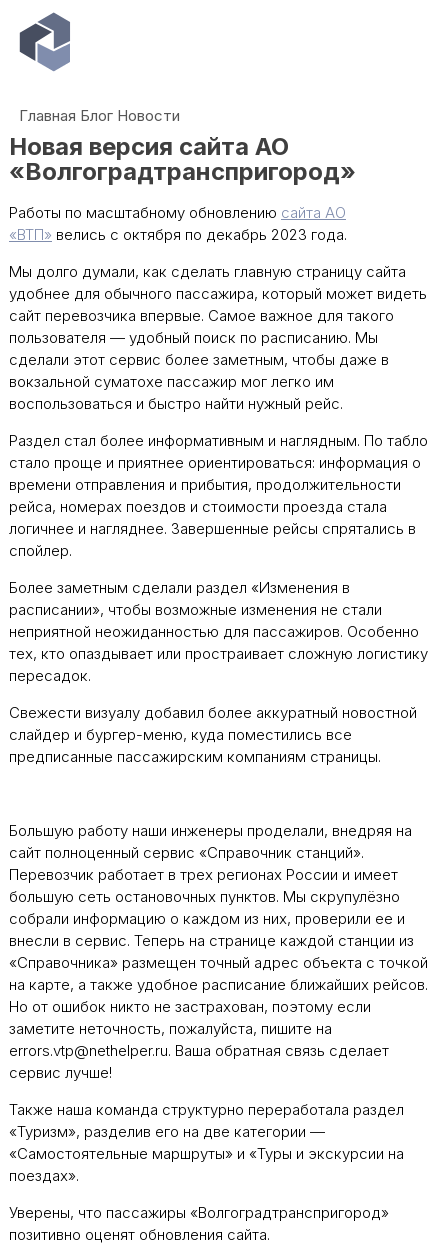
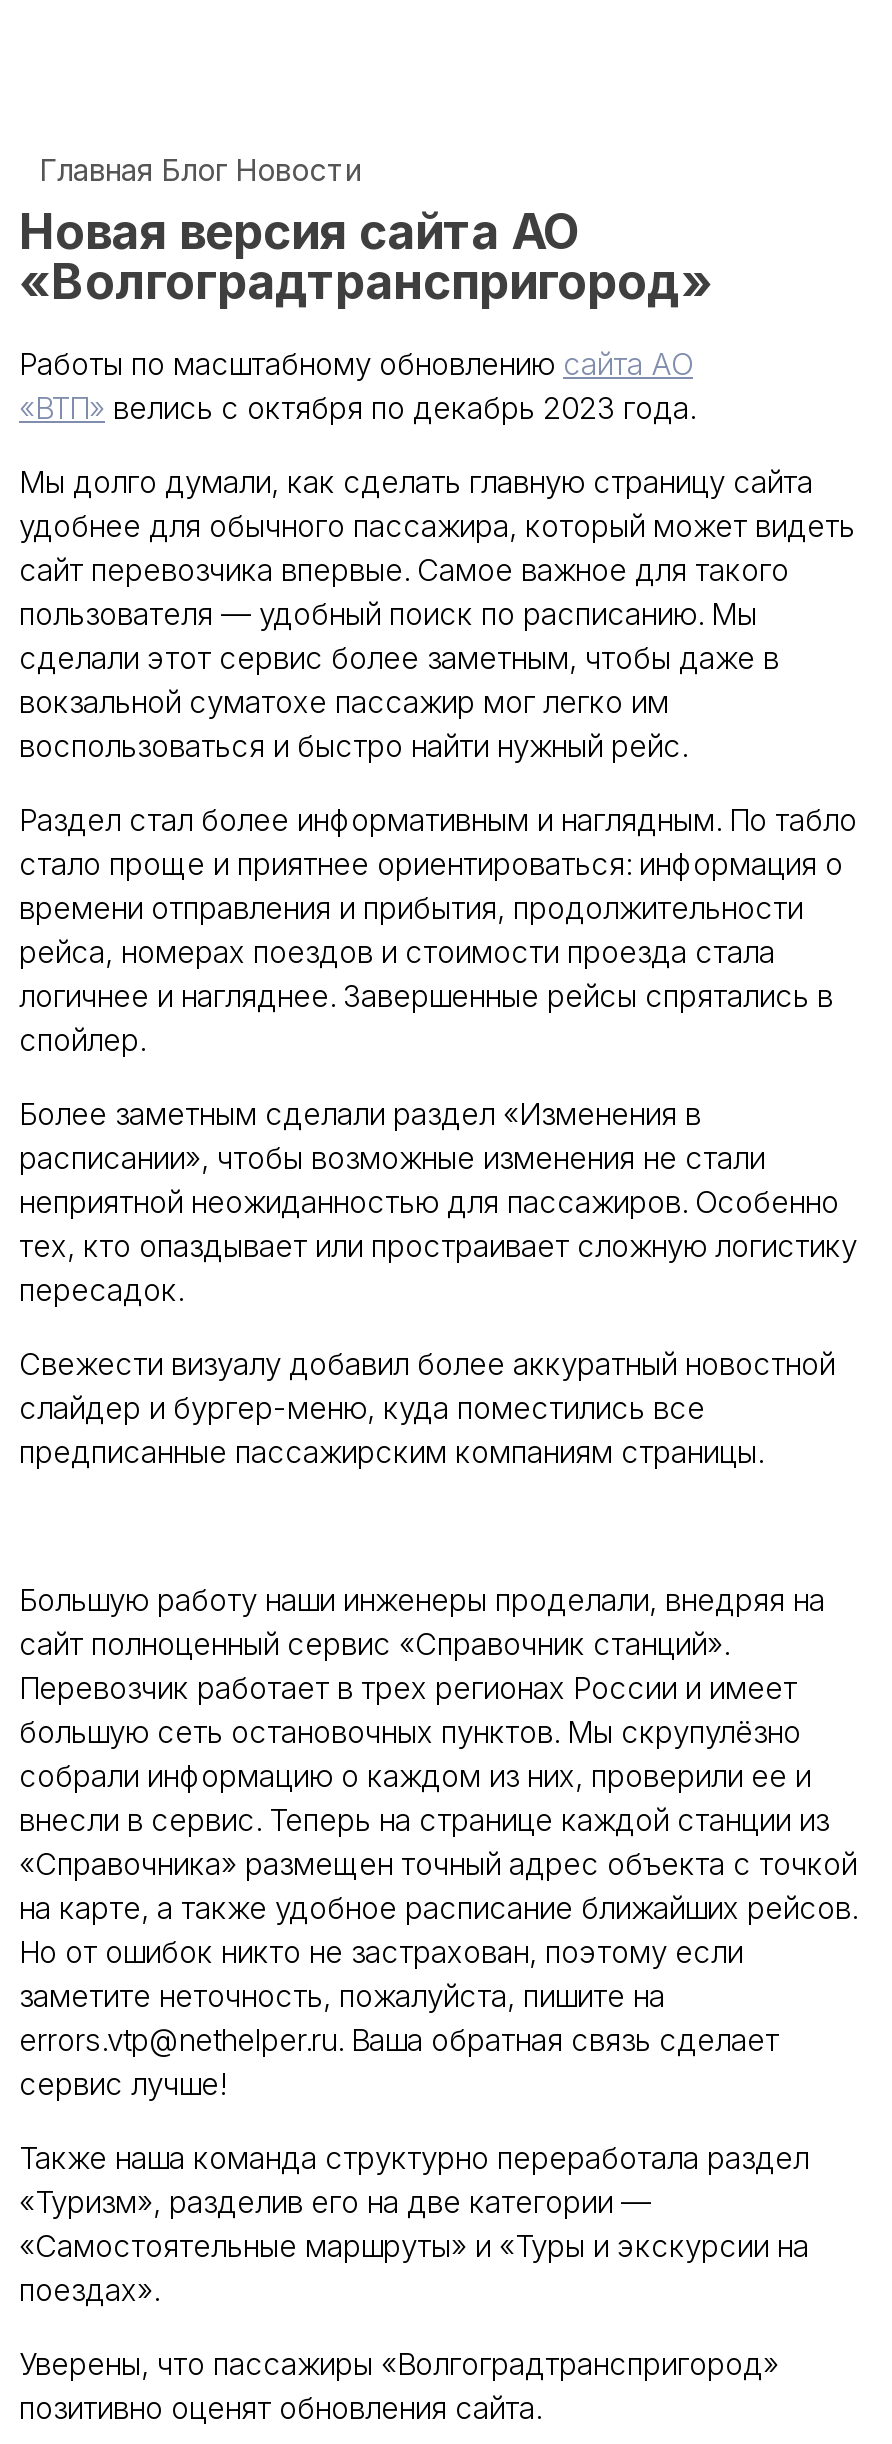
[18,12,71,72] [image] -> none

